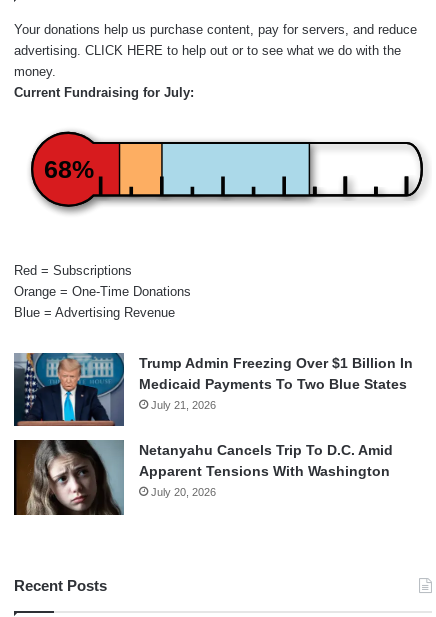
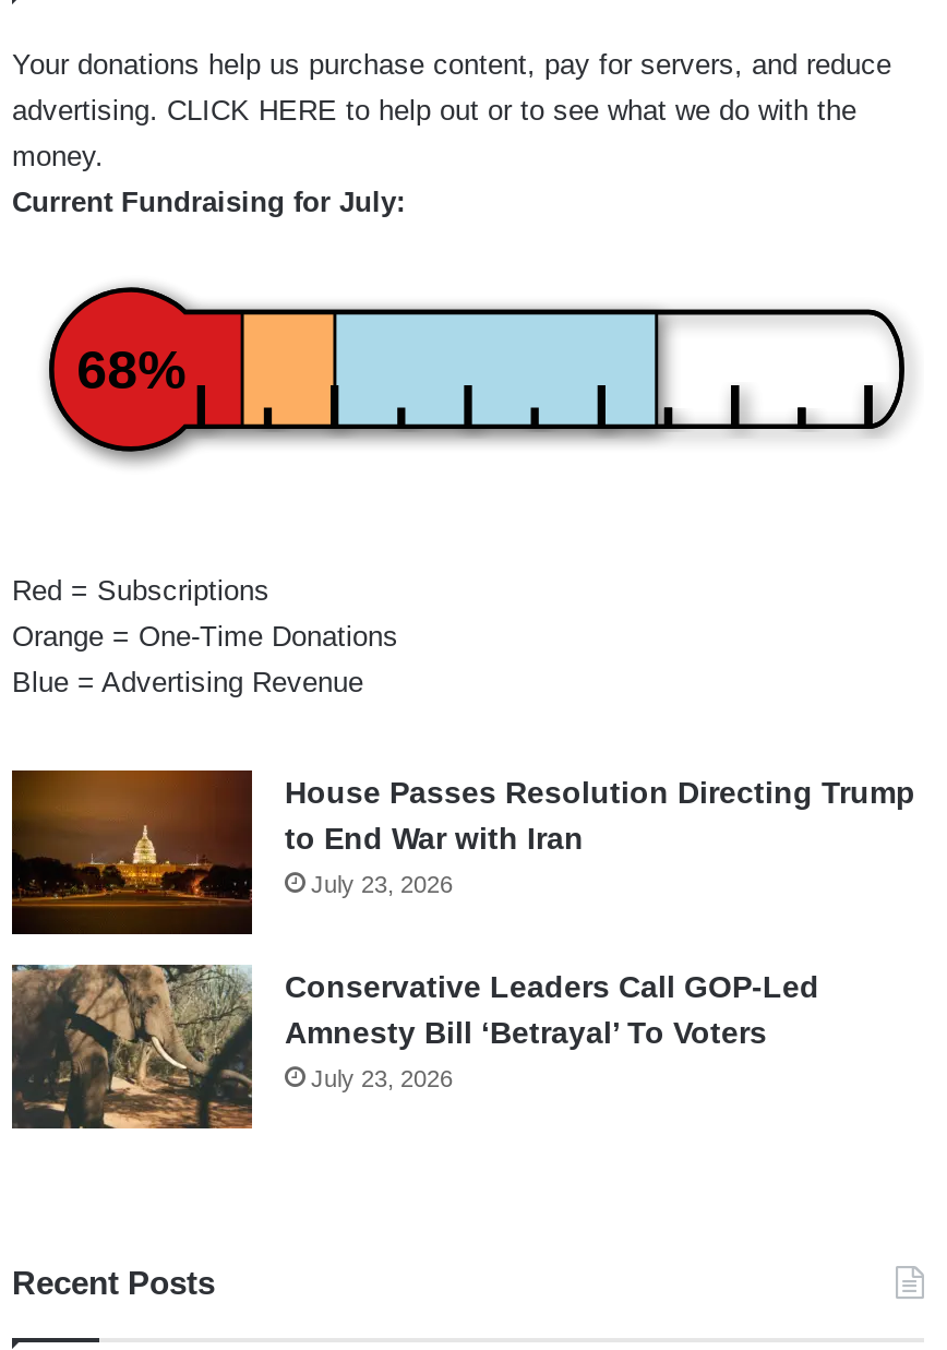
[13,352,413,426] [image] | Trump Admin Freezing Over $1 Billion In | Medicaid Payments To Two Blue States | July 21, 2026 -> [10,768,915,934] [image] | House Passes Resolution Directing Trump | to End War with Iran | July 23, 2026
[13,439,393,516] [image] | Netanyahu Cancels Trip To D.C. Amid | Apparent Tensions With Washington | July 20, 2026 -> [10,963,819,1128] [image] | Conservative Leaders Call GOP-Led | Amnesty Bill ‘Betrayal’ To Voters | July 23, 2026

